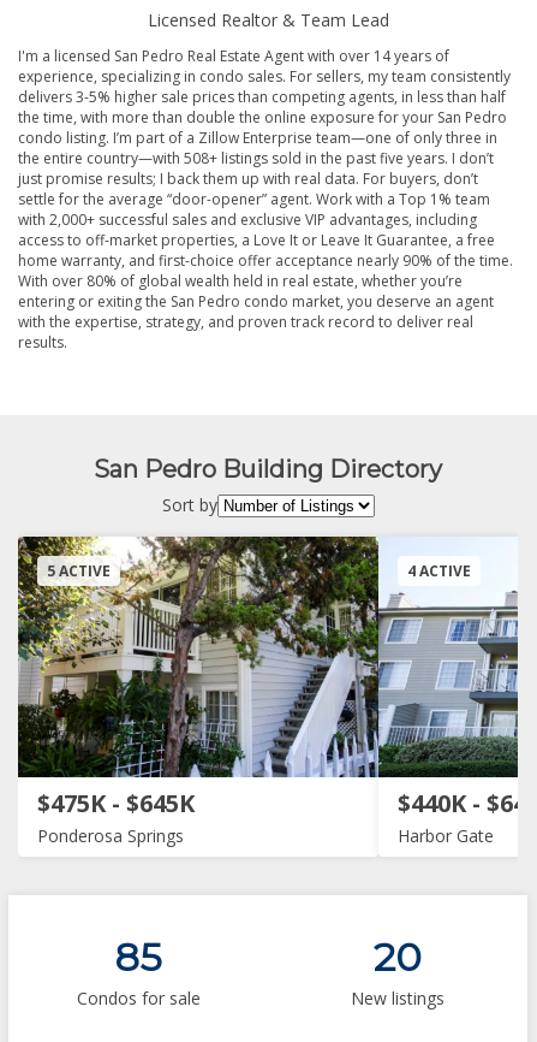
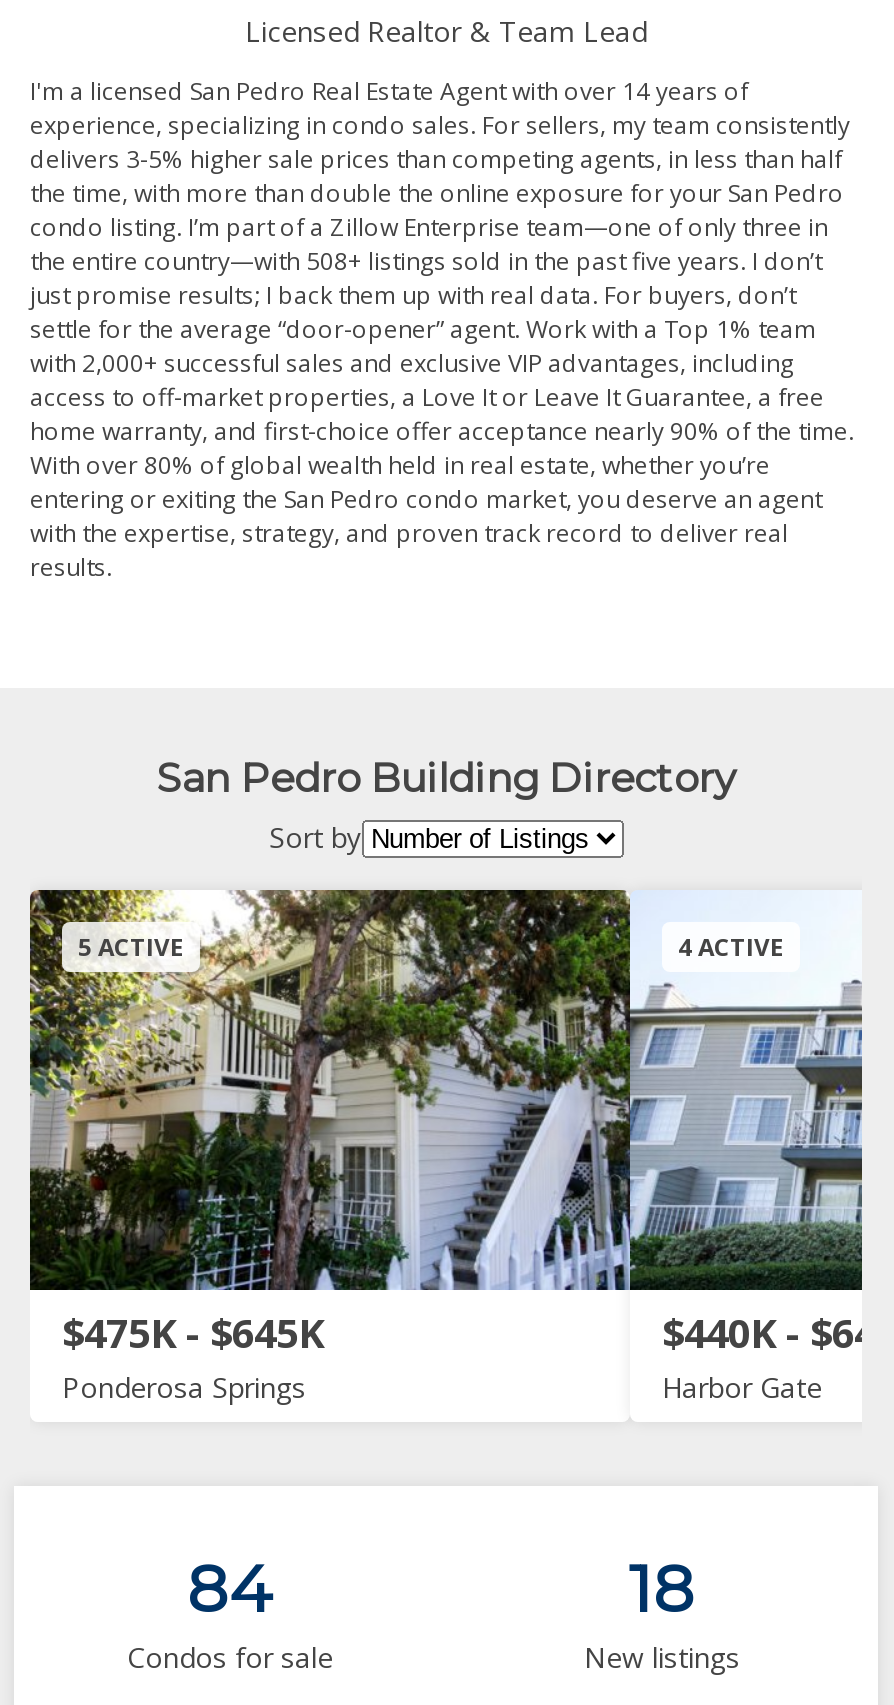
[114,934,162,981] 85 -> [187,1550,273,1628] 84
[374,934,422,981] 20 -> [629,1550,695,1628] 18

